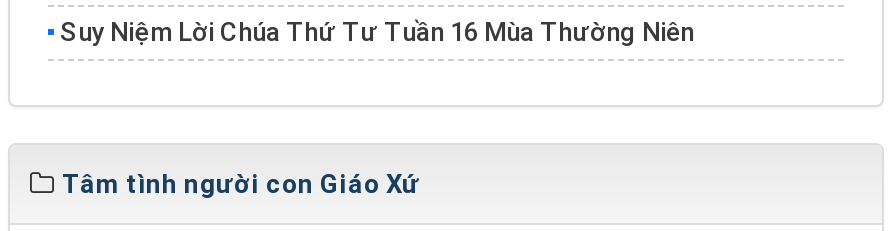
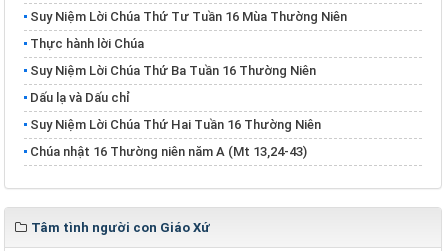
none -> [30,36,321,159] Thực hành lời Chúa | Suy Niệm Lời Chúa Thứ Ba Tuần 16 Thường Niên | Dấu lạ và Dấu chỉ | Suy Niệm Lời Chúa Thứ Hai Tuần 16 Thường Niên | Chúa nhật 16 Thường niên năm A (Mt 13,24-43)

